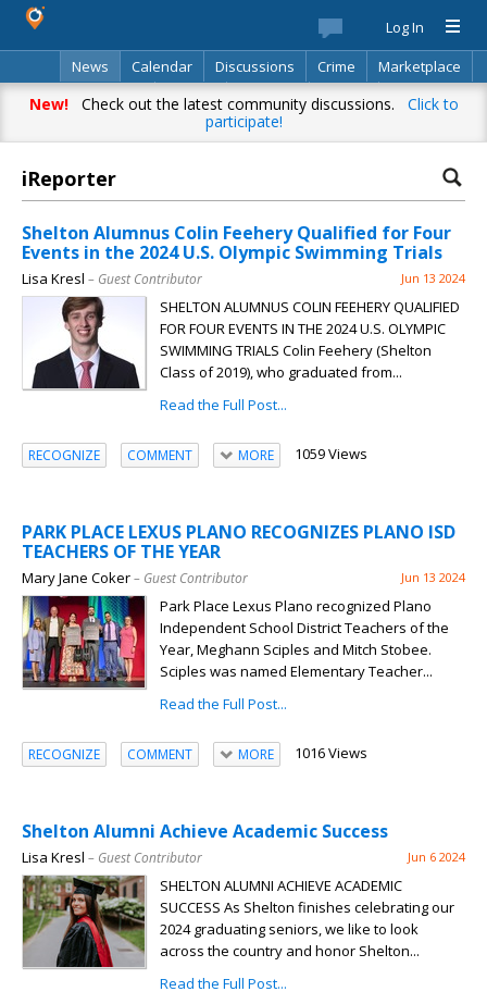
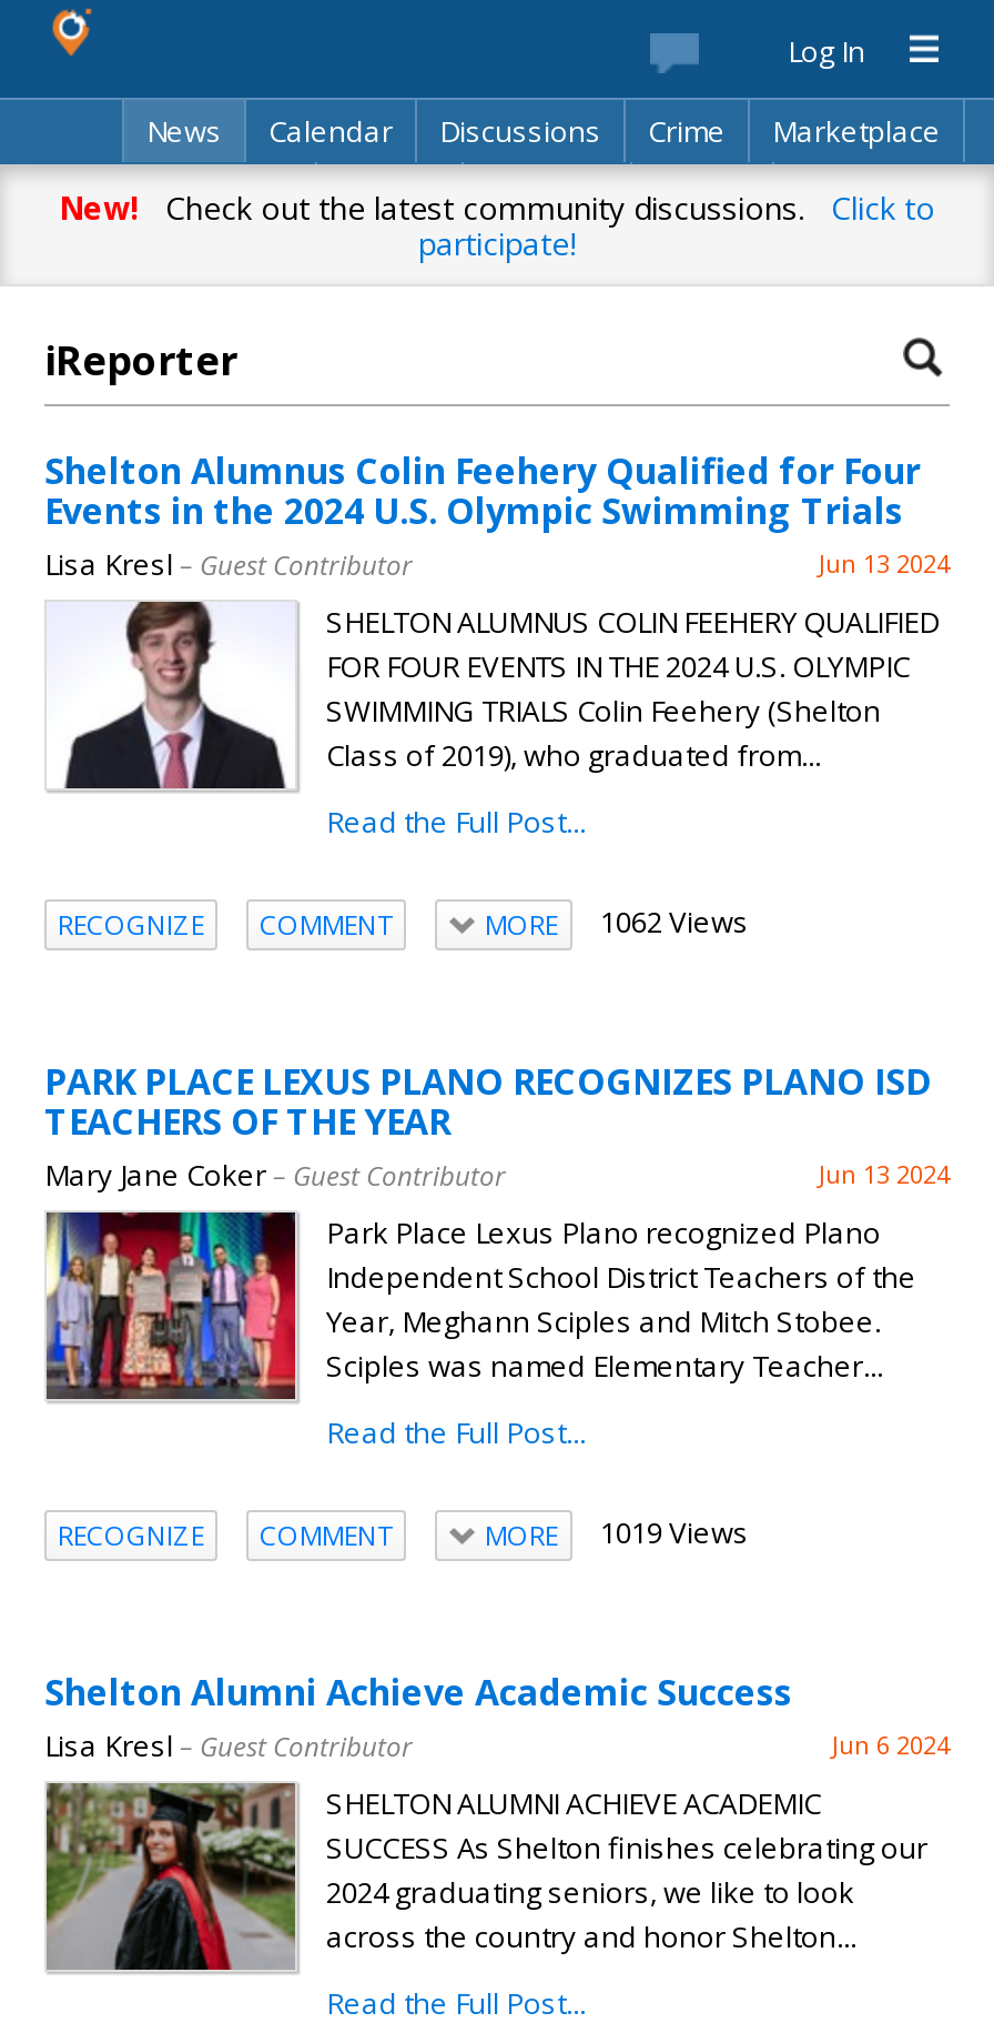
[238,444,367,464] MORE 1059 Views -> [485,902,749,944] MORE 1062 Views
[238,743,367,764] MORE 1016 Views -> [485,1512,749,1554] MORE 1019 Views

